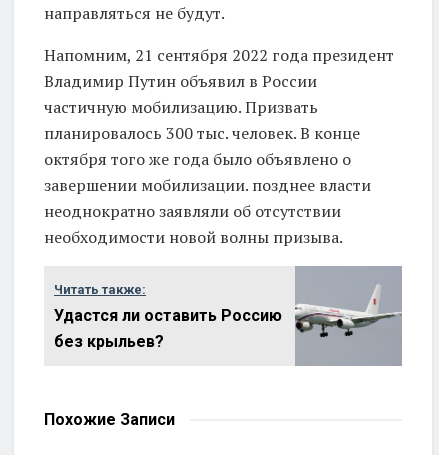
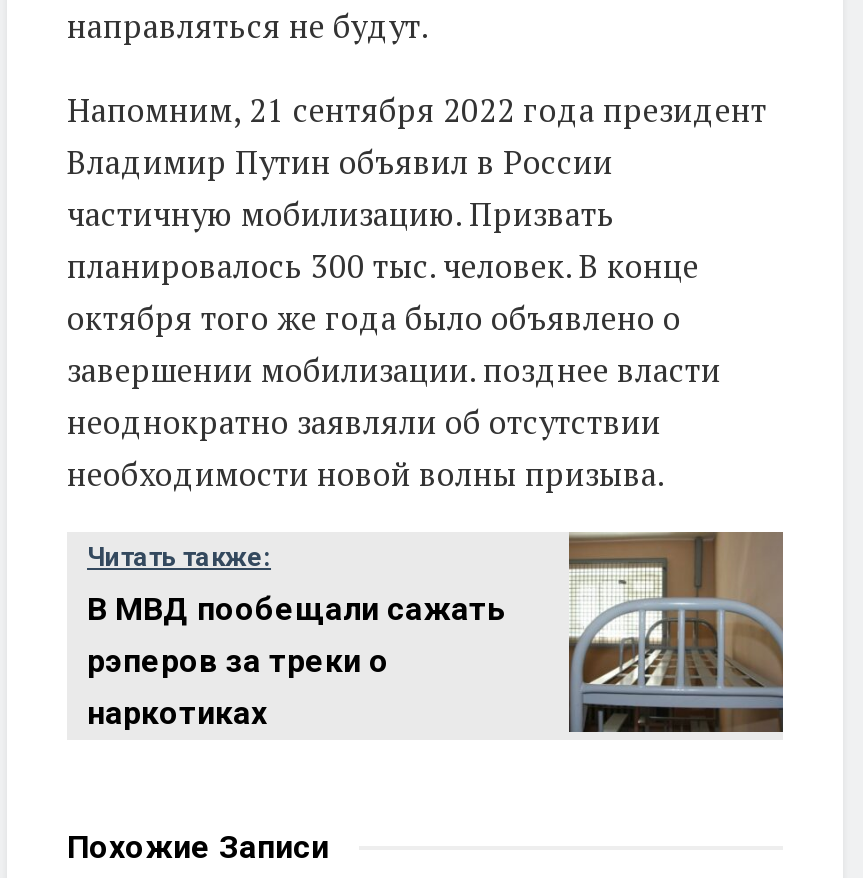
[54,265,403,366] [image] | Удастся ли оставить Россию | без крыльев? -> [87,530,785,736] [image] | В МВД пообещали сажать | рэперов за треки о | наркотиках

